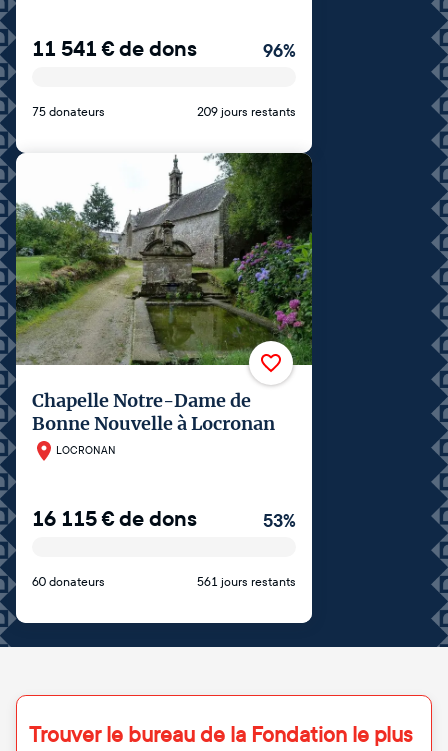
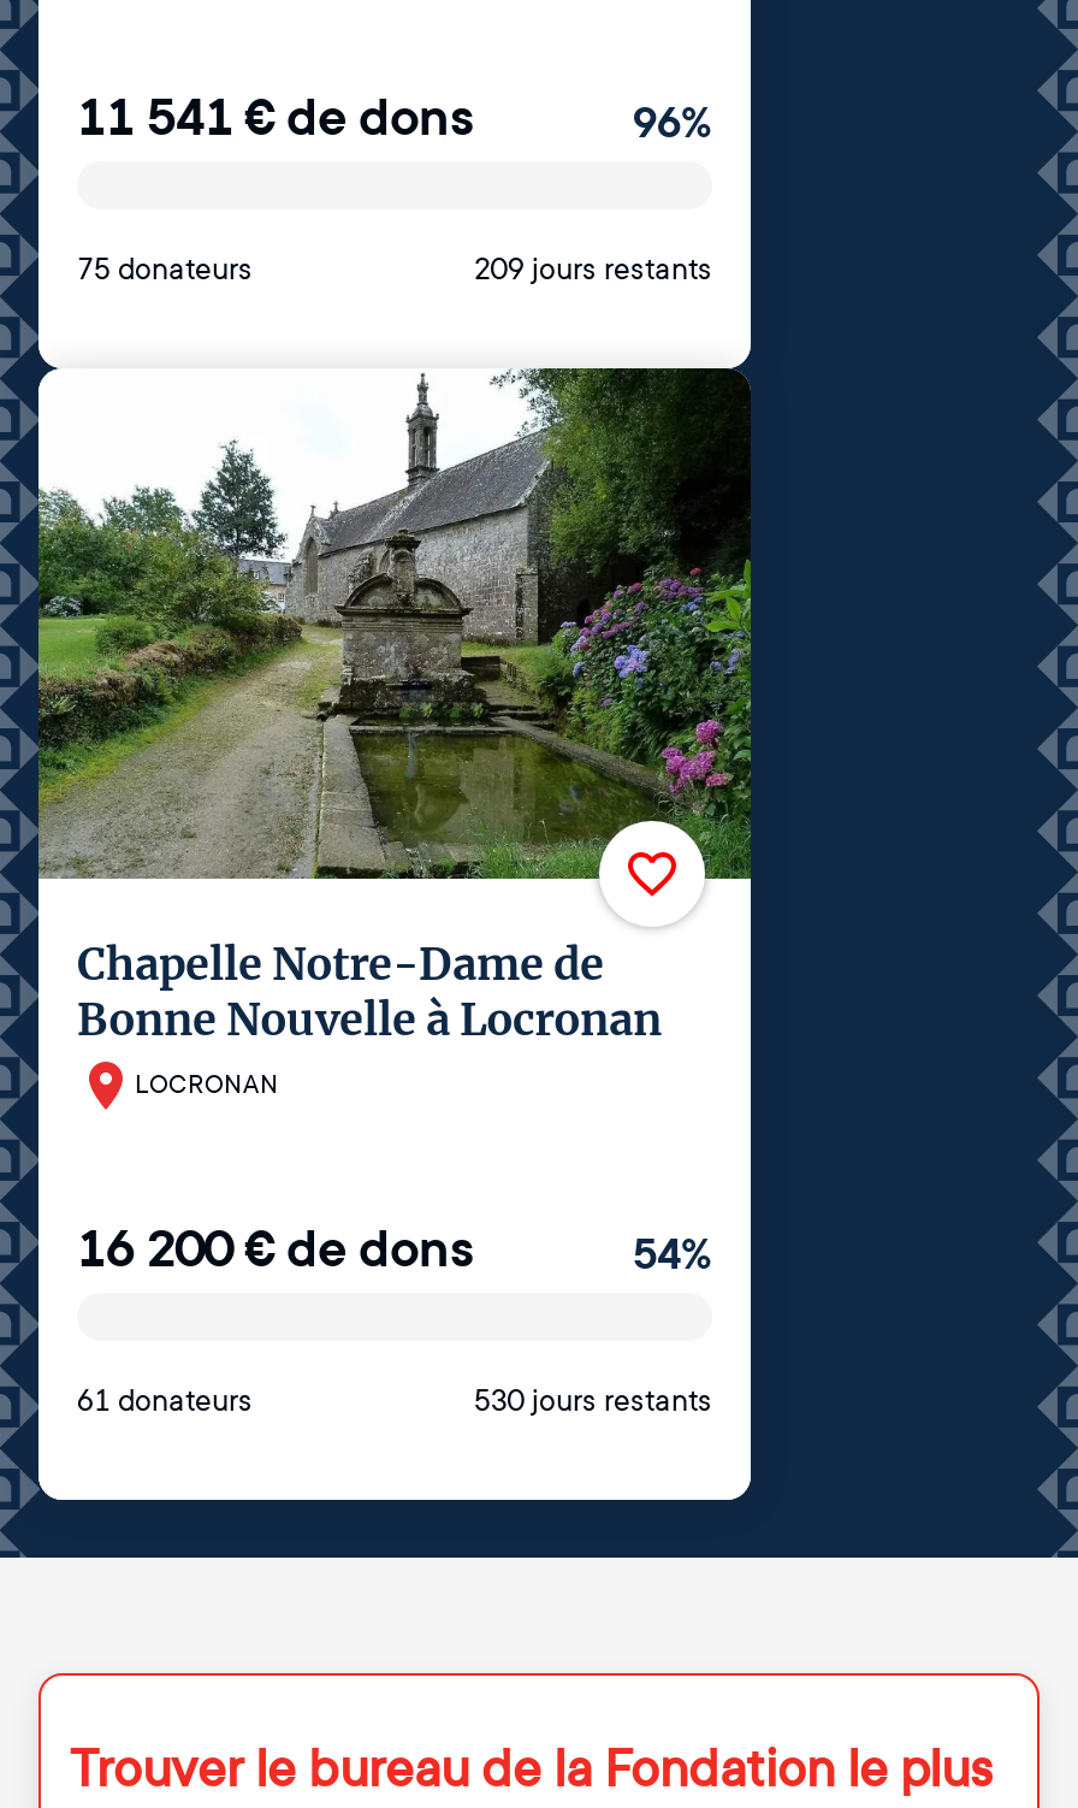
[32,505,197,533] 16 115€de dons -> [77,1215,474,1282] 16 200€de dons
[263,509,296,533] 53% -> [633,1225,712,1282] 54%
[32,575,105,589] 60 donateurs -> [77,1384,253,1417] 61 donateurs
[197,575,296,589] 561 jours restants -> [474,1384,712,1417] 530 jours restants

